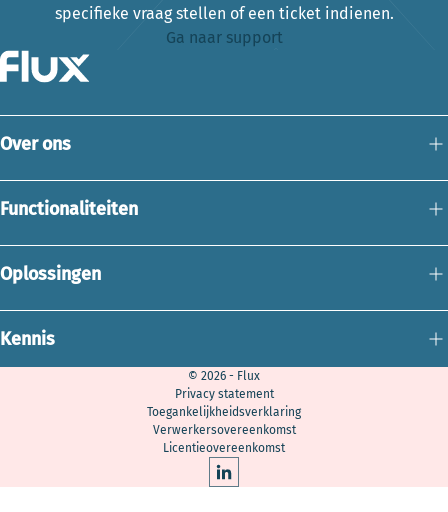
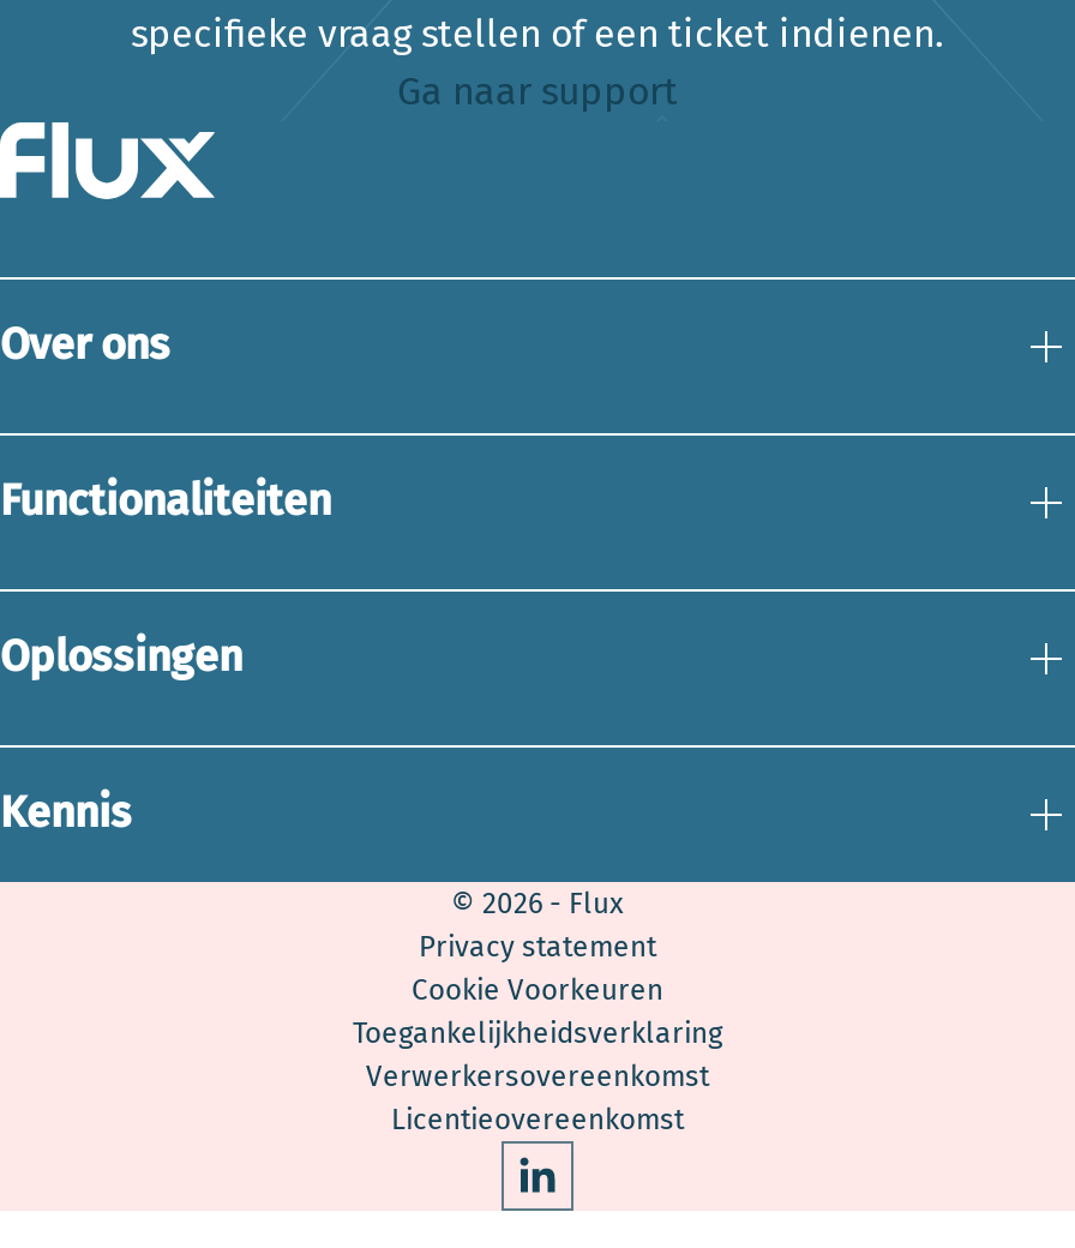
none -> [412,973,663,1006] Cookie Voorkeuren

